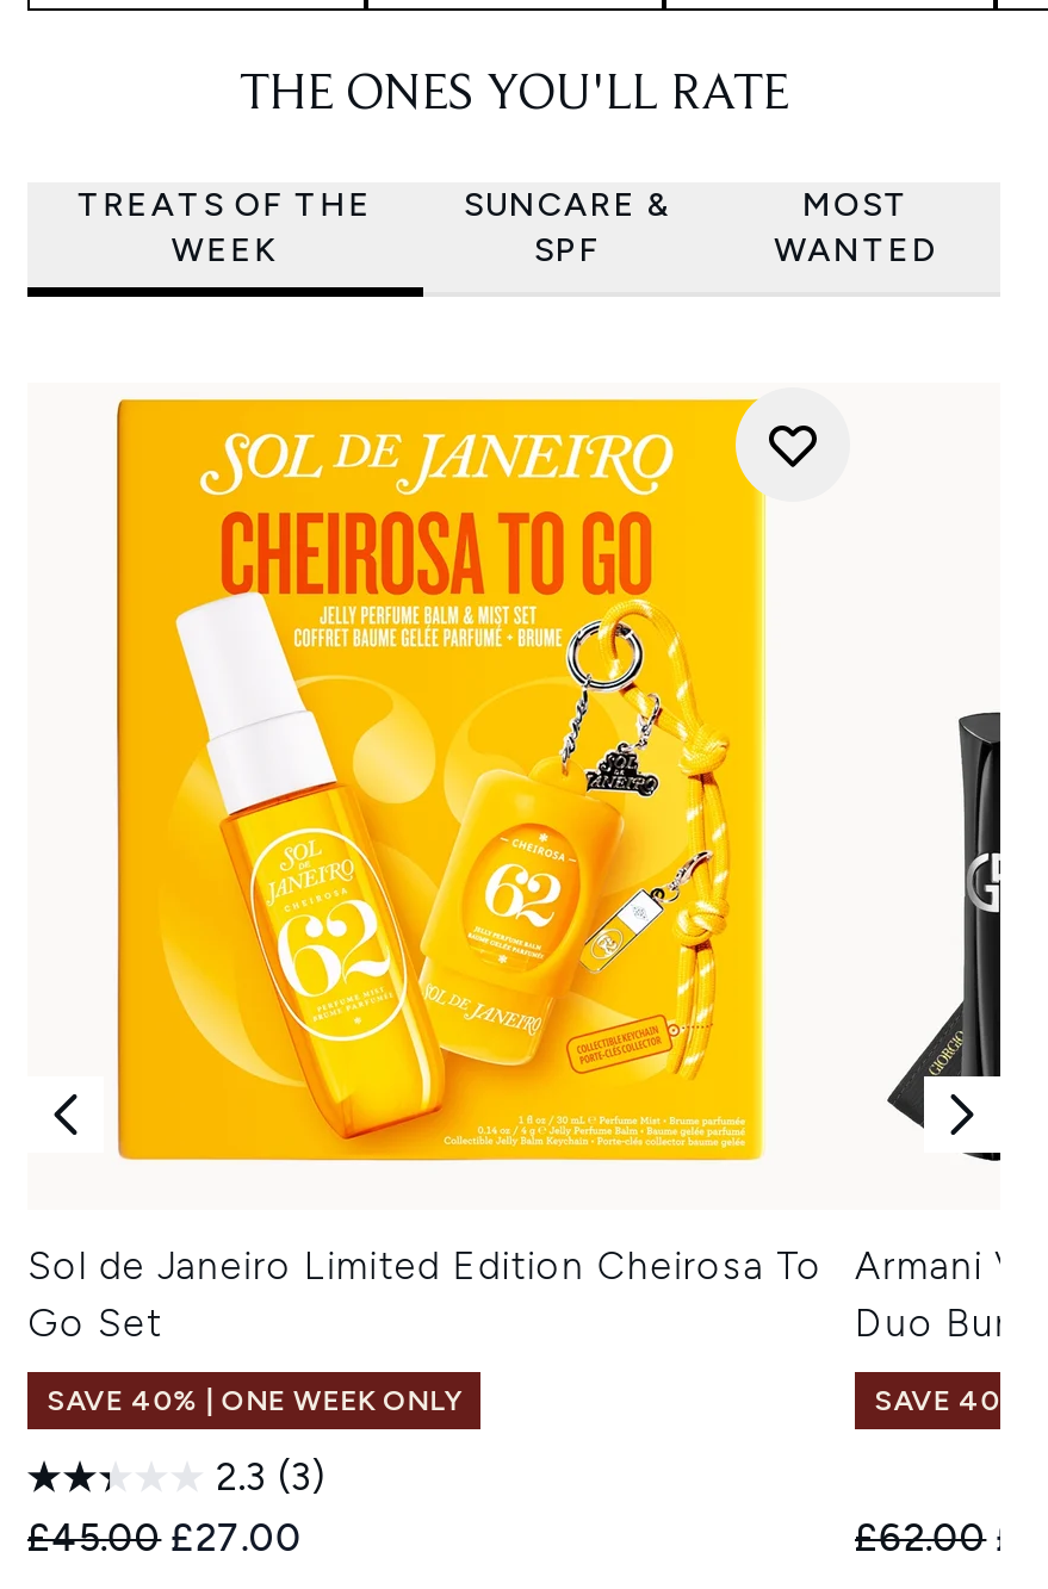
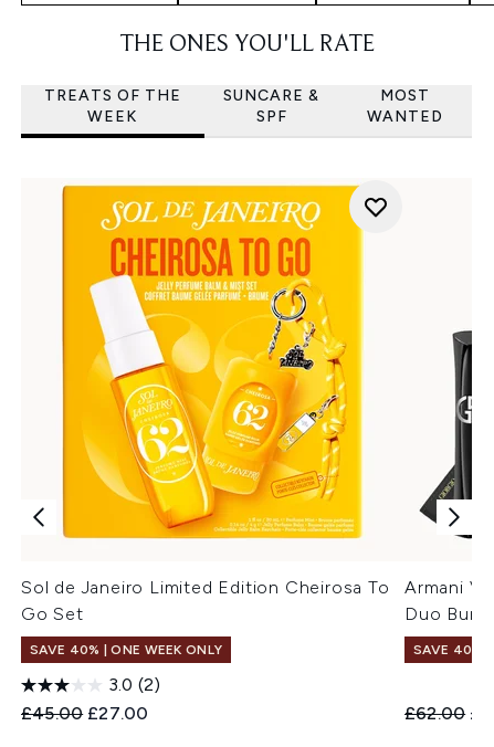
[216,1453,325,1499] 2.3 (3) -> [108,674,160,695] 3.0 (2)

